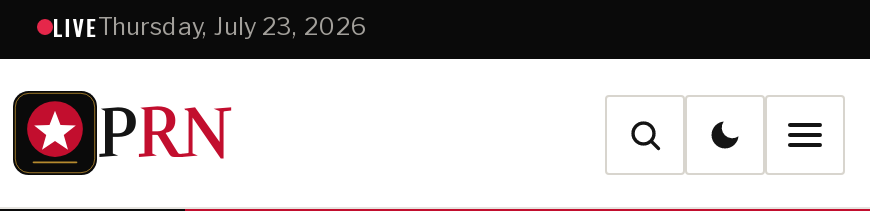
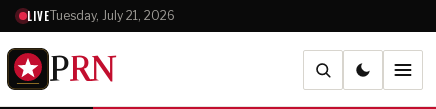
[53,11,366,43] LIVEThursday, July 23, 2026 -> [27,8,174,24] LIVETuesday, July 21, 2026

